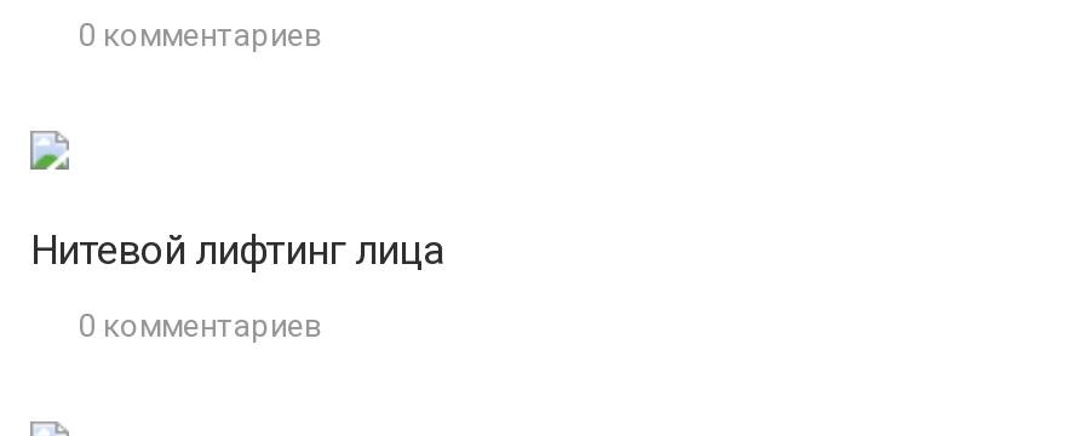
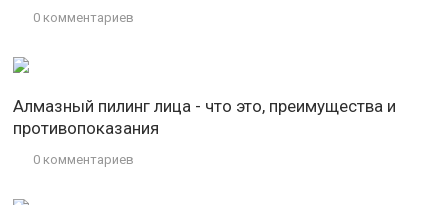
[30,225,444,274] Нитевой лифтинг лица -> [13,96,396,138] Алмазный пилинг лица - что это, преимущества и | противопоказания

